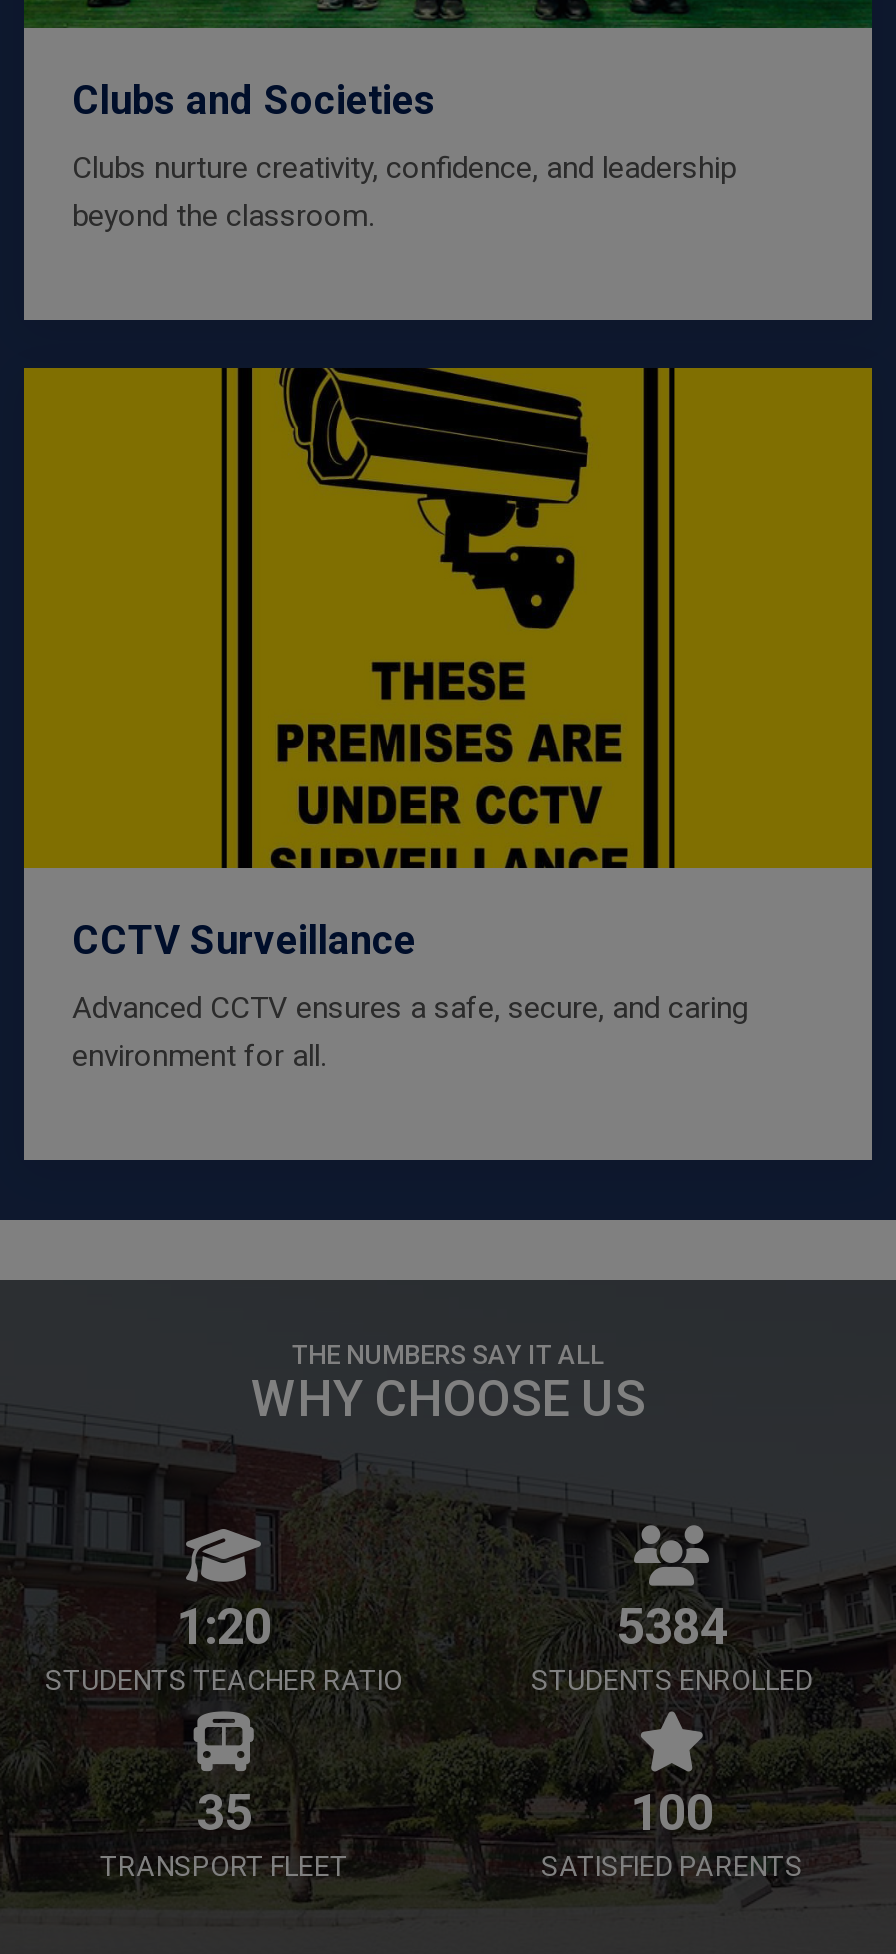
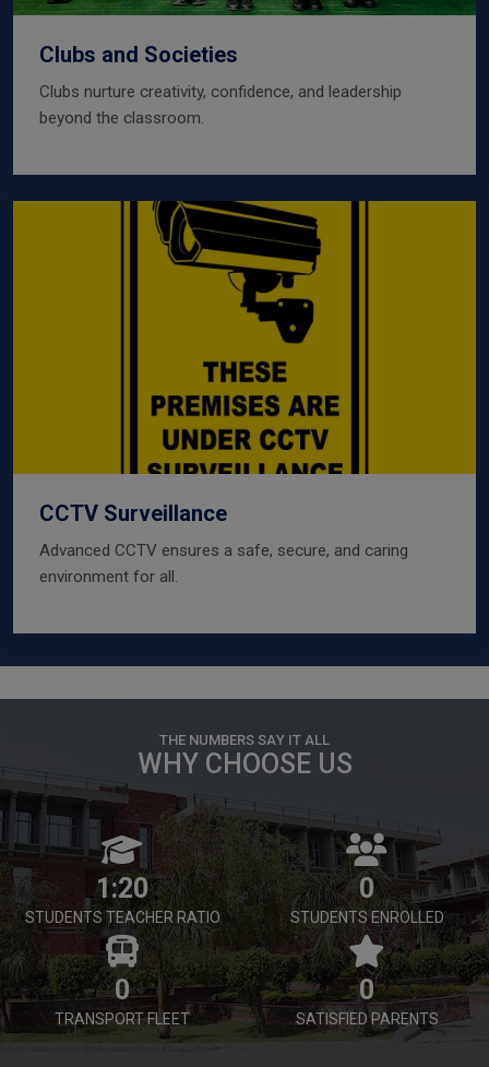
[616,1599,728,1657] 5384 -> [359,873,374,905] 0
[196,1785,252,1843] 35 -> [115,975,130,1006] 0
[630,1785,714,1843] 100 -> [359,975,374,1006] 0

